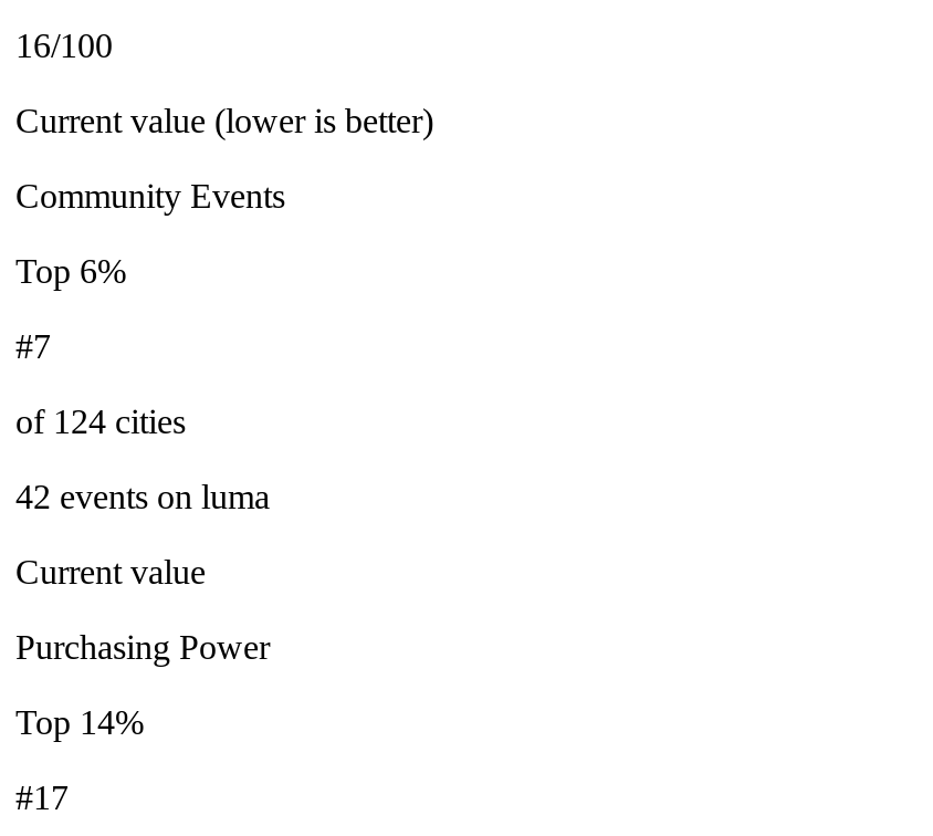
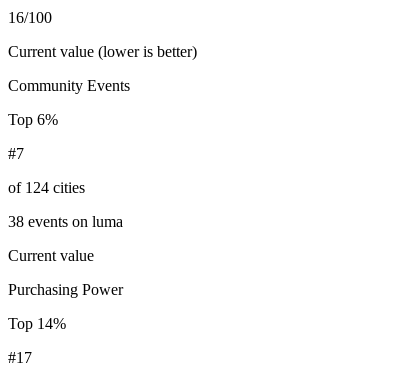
[15,479,270,516] 42 events on luma -> [8,213,123,230] 38 events on luma

